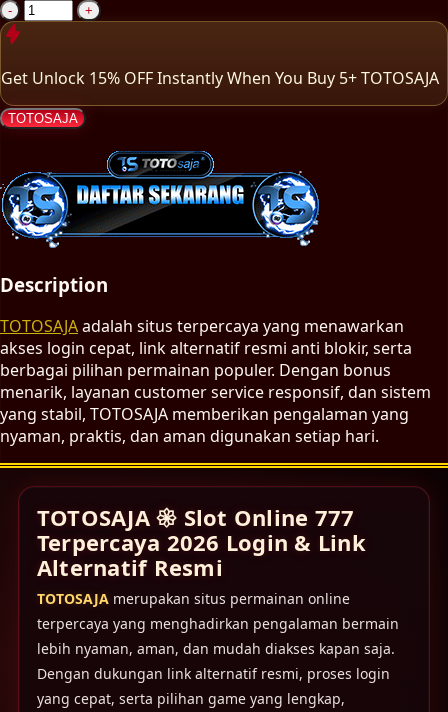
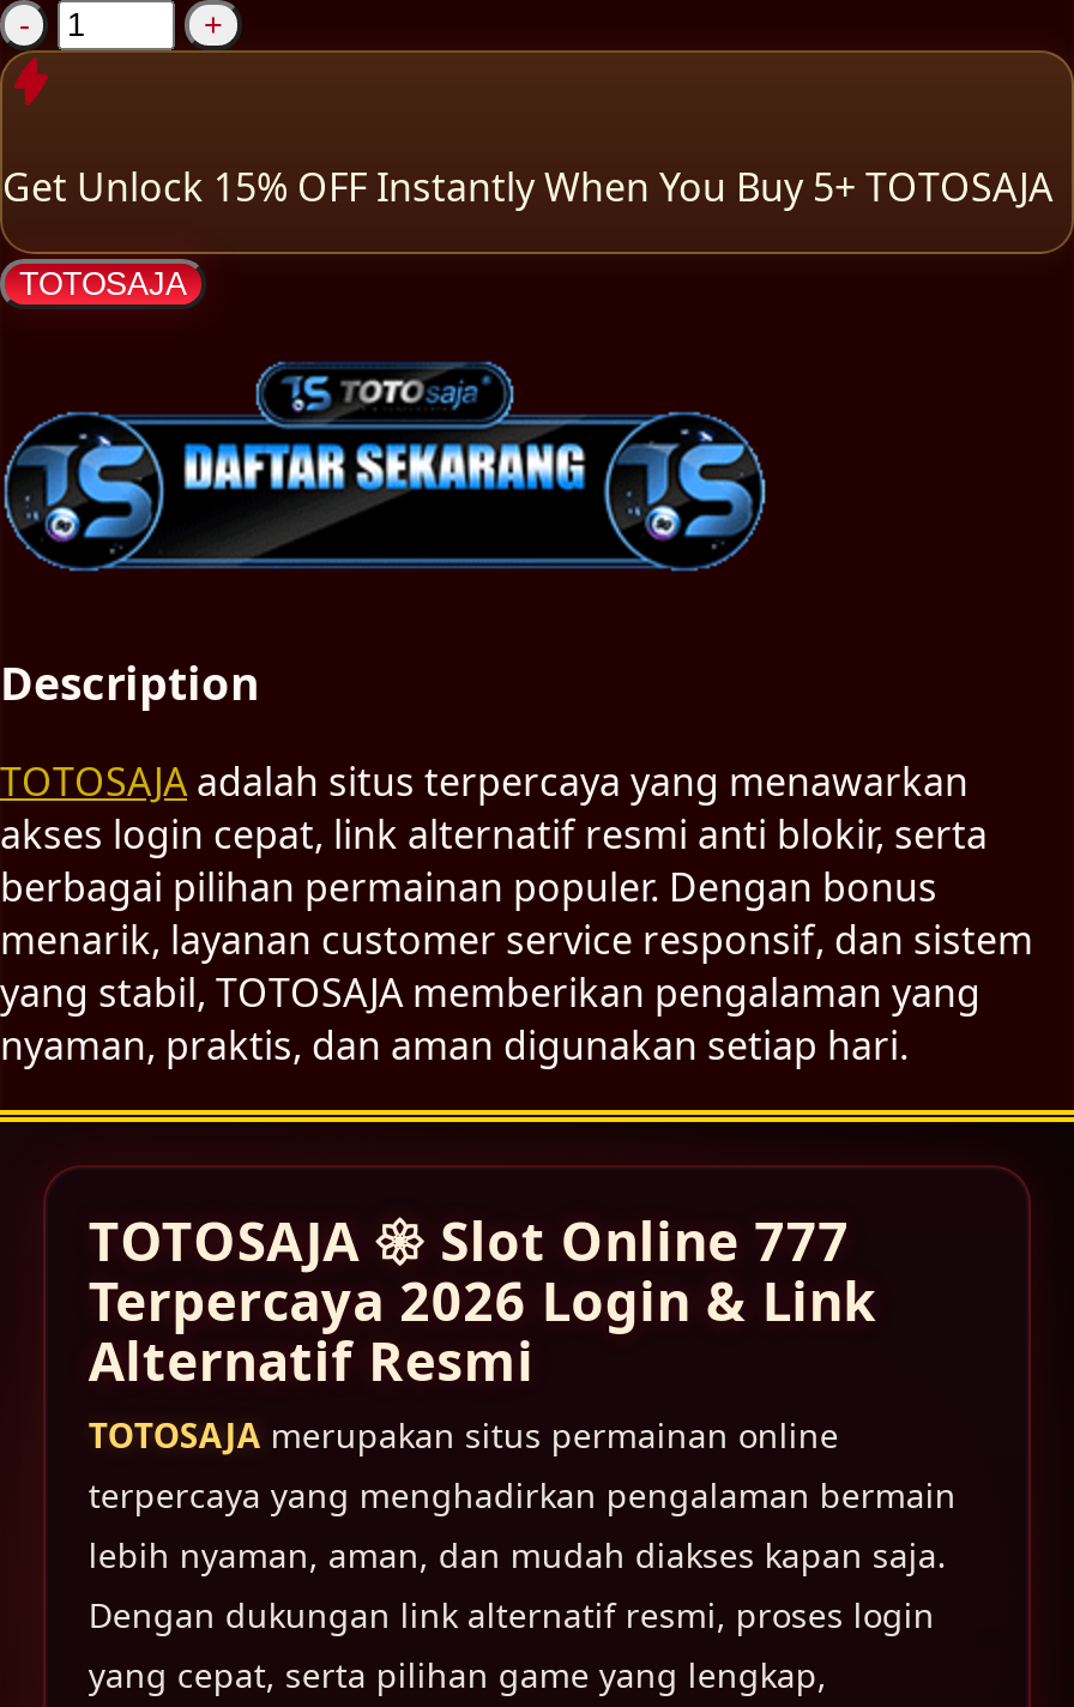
[3,172,72,249] [image] -> [22,415,170,595] [image]
[250,170,319,247] [image] -> [604,410,762,590] [image]

